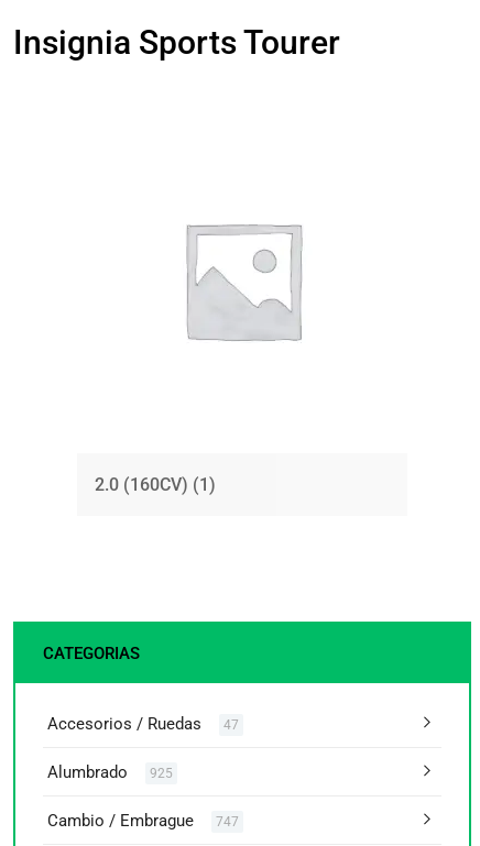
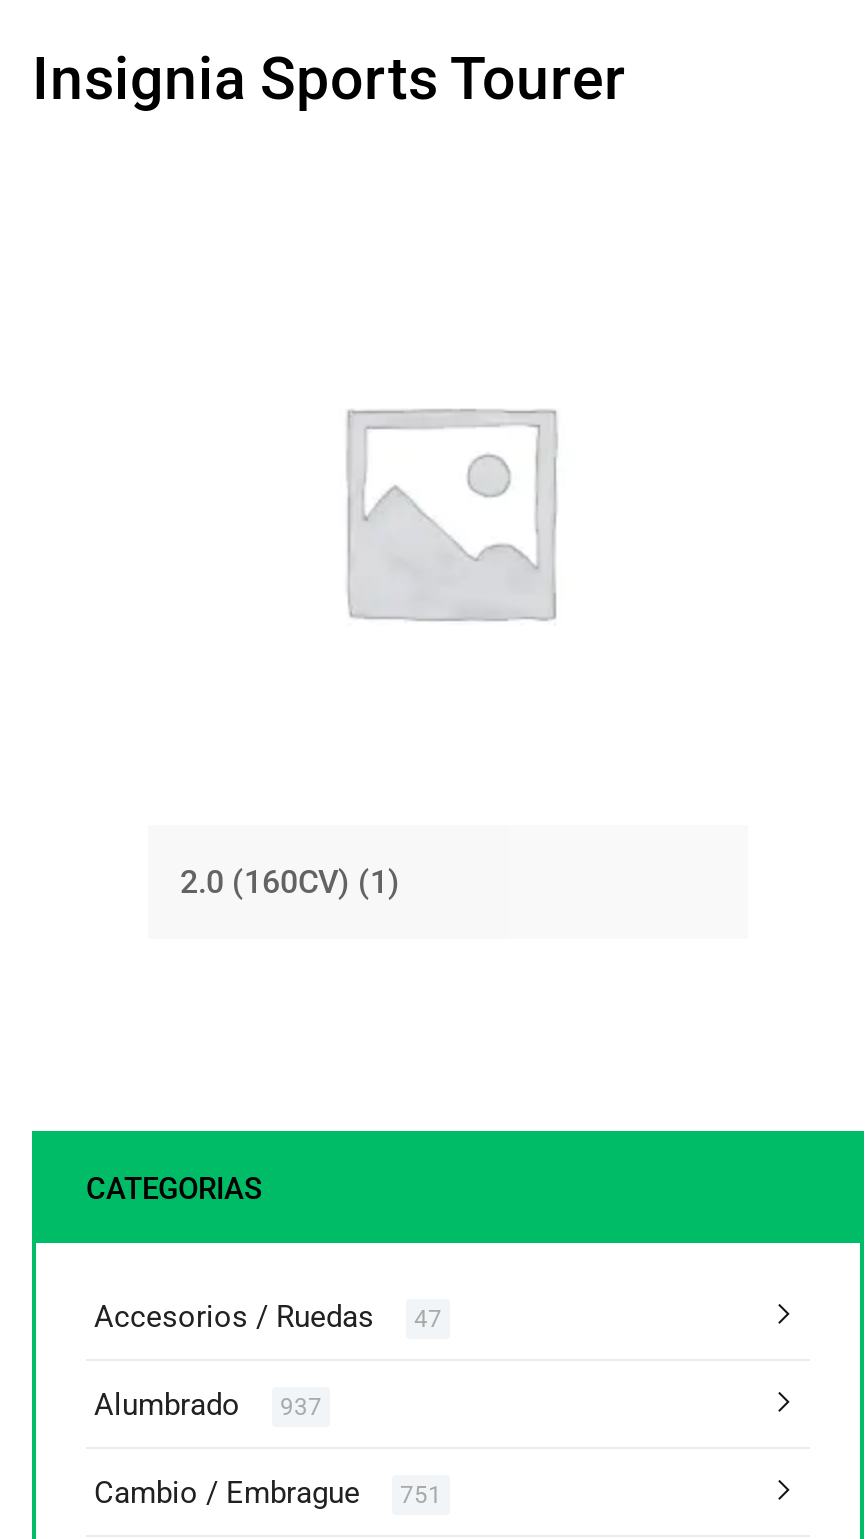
[47,763,173,783] Alumbrado 925 -> [94,1388,322,1424] Alumbrado 937
[47,811,239,831] Cambio / Embrague 747 -> [94,1476,442,1512] Cambio / Embrague 751

